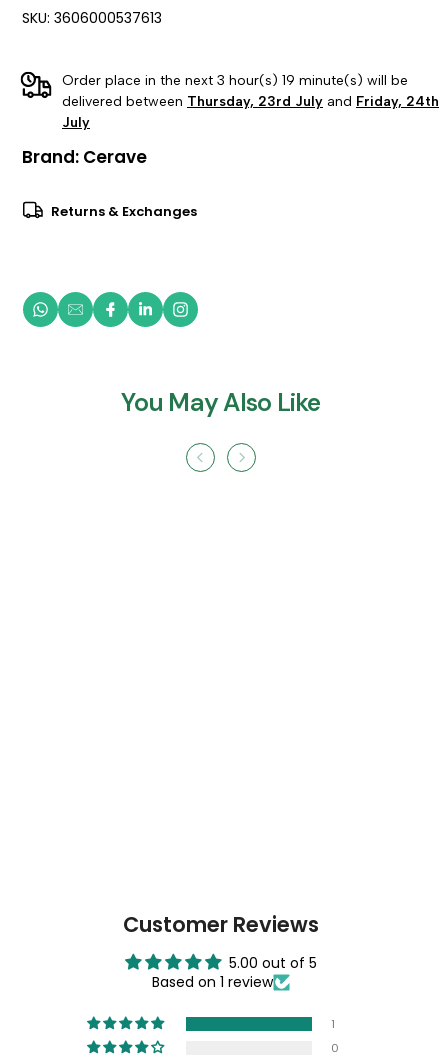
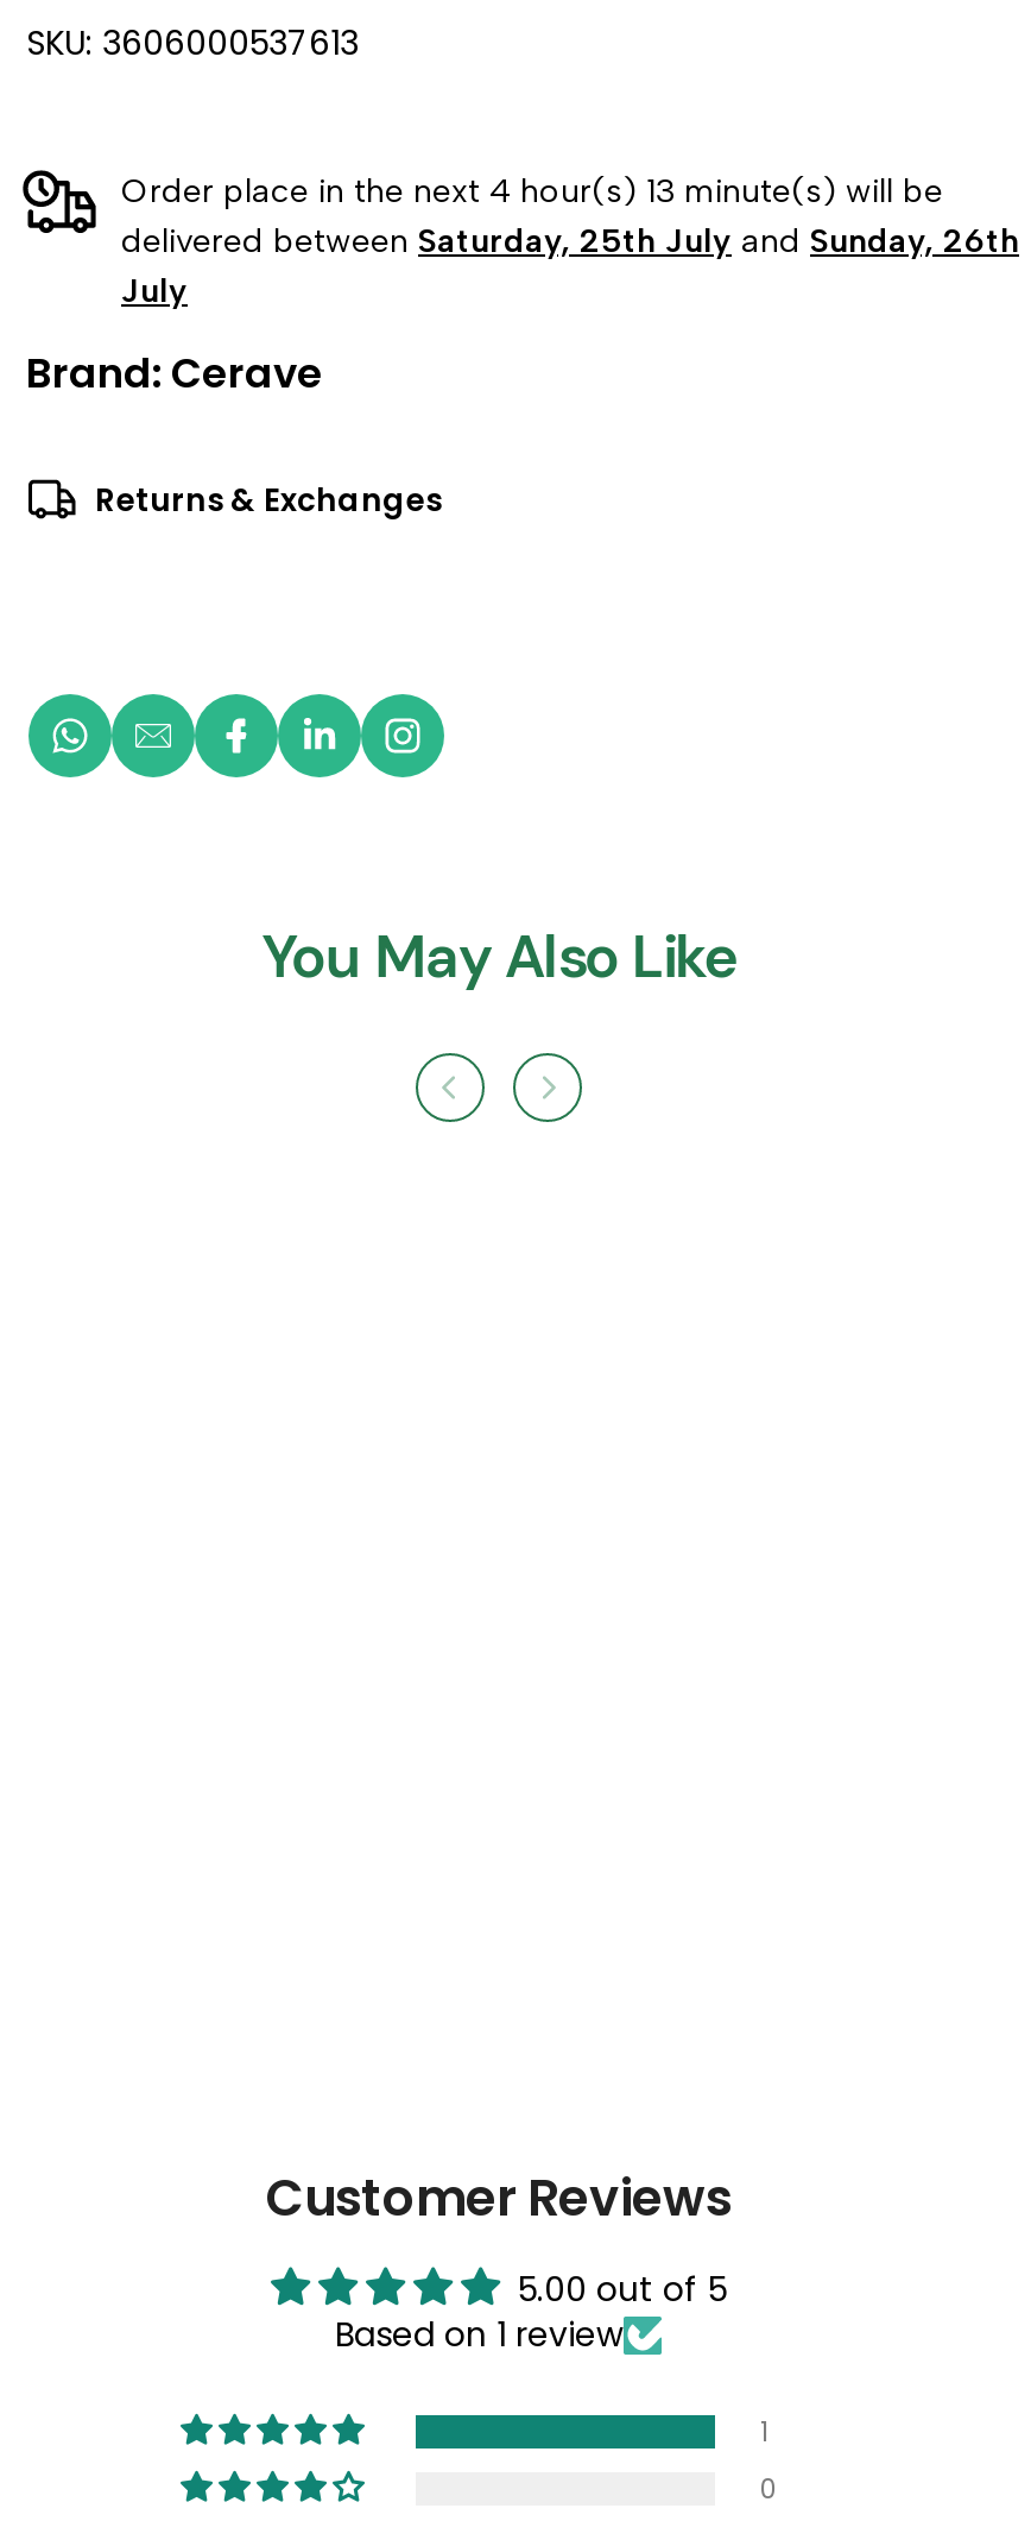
[62,72,408,89] Order place in the next 3 hour(s) 19 minute(s) will be -> [121,170,943,210] Order place in the next 4 hour(s) 13 minute(s) will be
[62,93,439,110] delivered between Thursday, 23rd July and Friday, 24th -> [121,220,1019,260] delivered between Saturday, 25th July and Sunday, 26th

